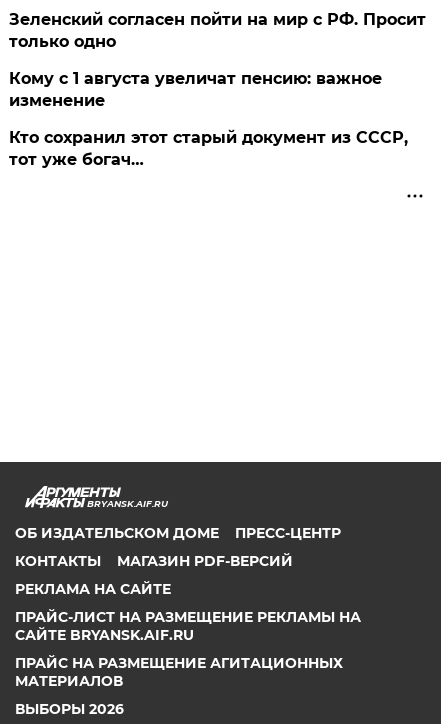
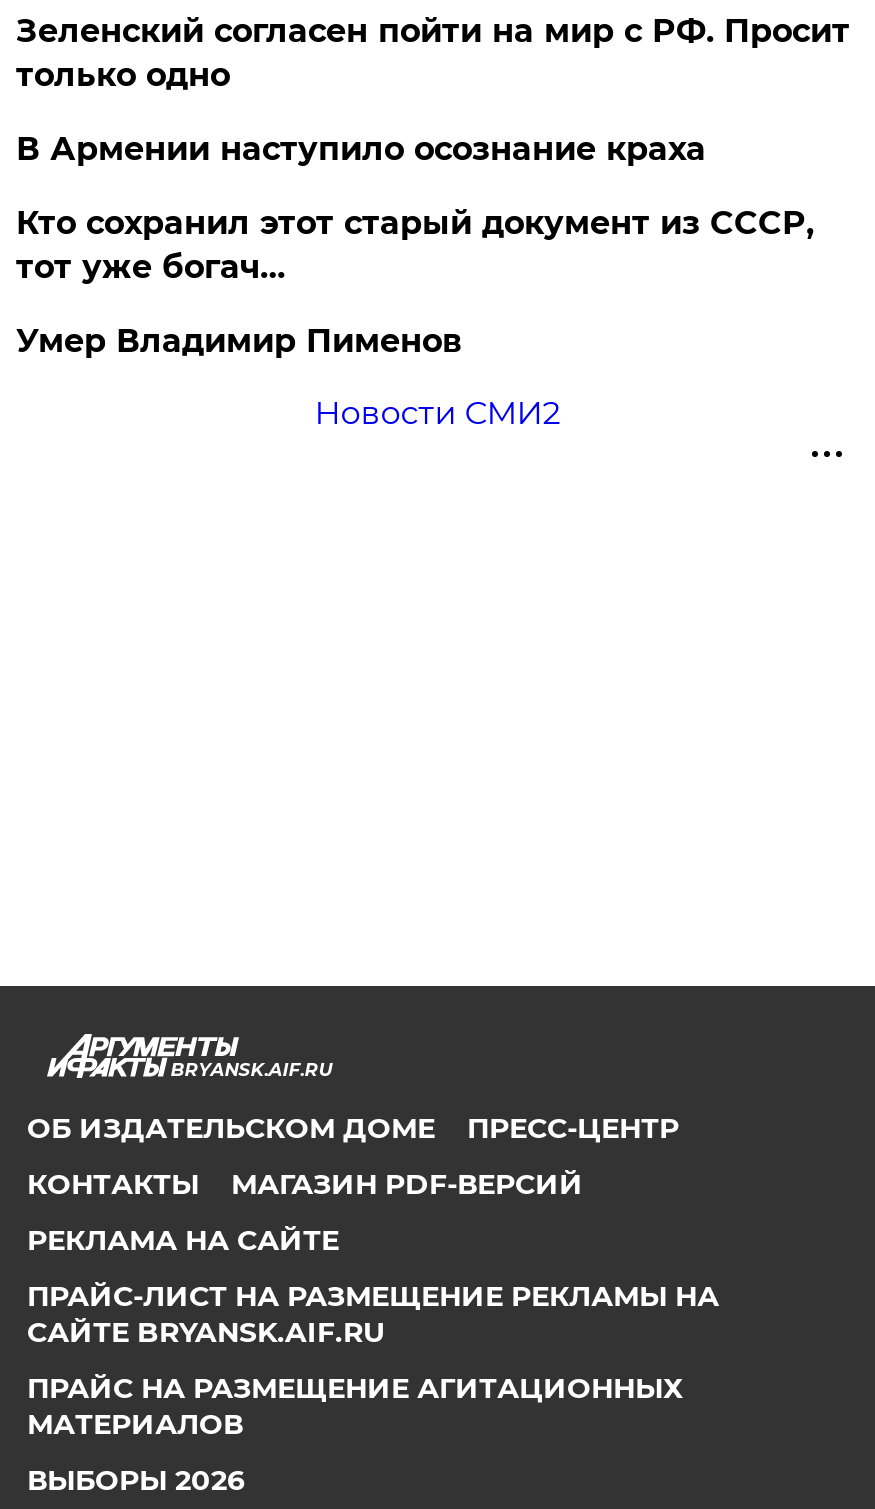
[9,69,382,110] Кому с 1 августа увеличат пенсию: важное | изменение -> [16,130,706,168] В Армении наступило осознание краха
moved [9,128,408,169] -> [16,204,814,286]: Кто сохранил этот старый документ из СССР, | тот уже богач…
none -> [16,322,560,432] Умер Владимир Пименов | Новости СМИ2

